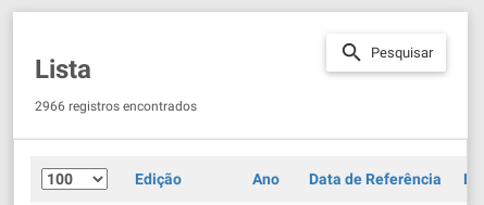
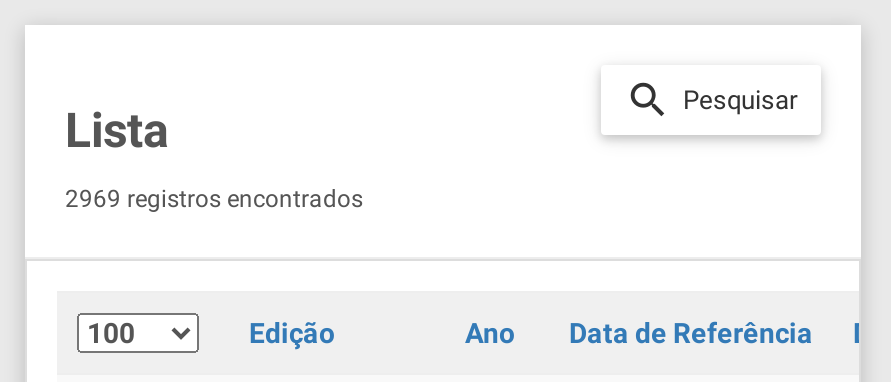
[35,99,197,114] 2966 registros encontrados -> [65,185,363,213] 2969 registros encontrados

